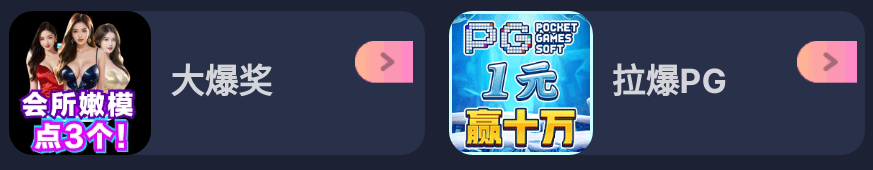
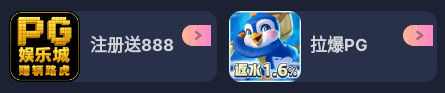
[19,14,273,156] [image] | 大爆奖 -> [10,11,174,82] [image] | 注册送888
[449,10,591,156] [image] -> [229,11,300,82] [image]

